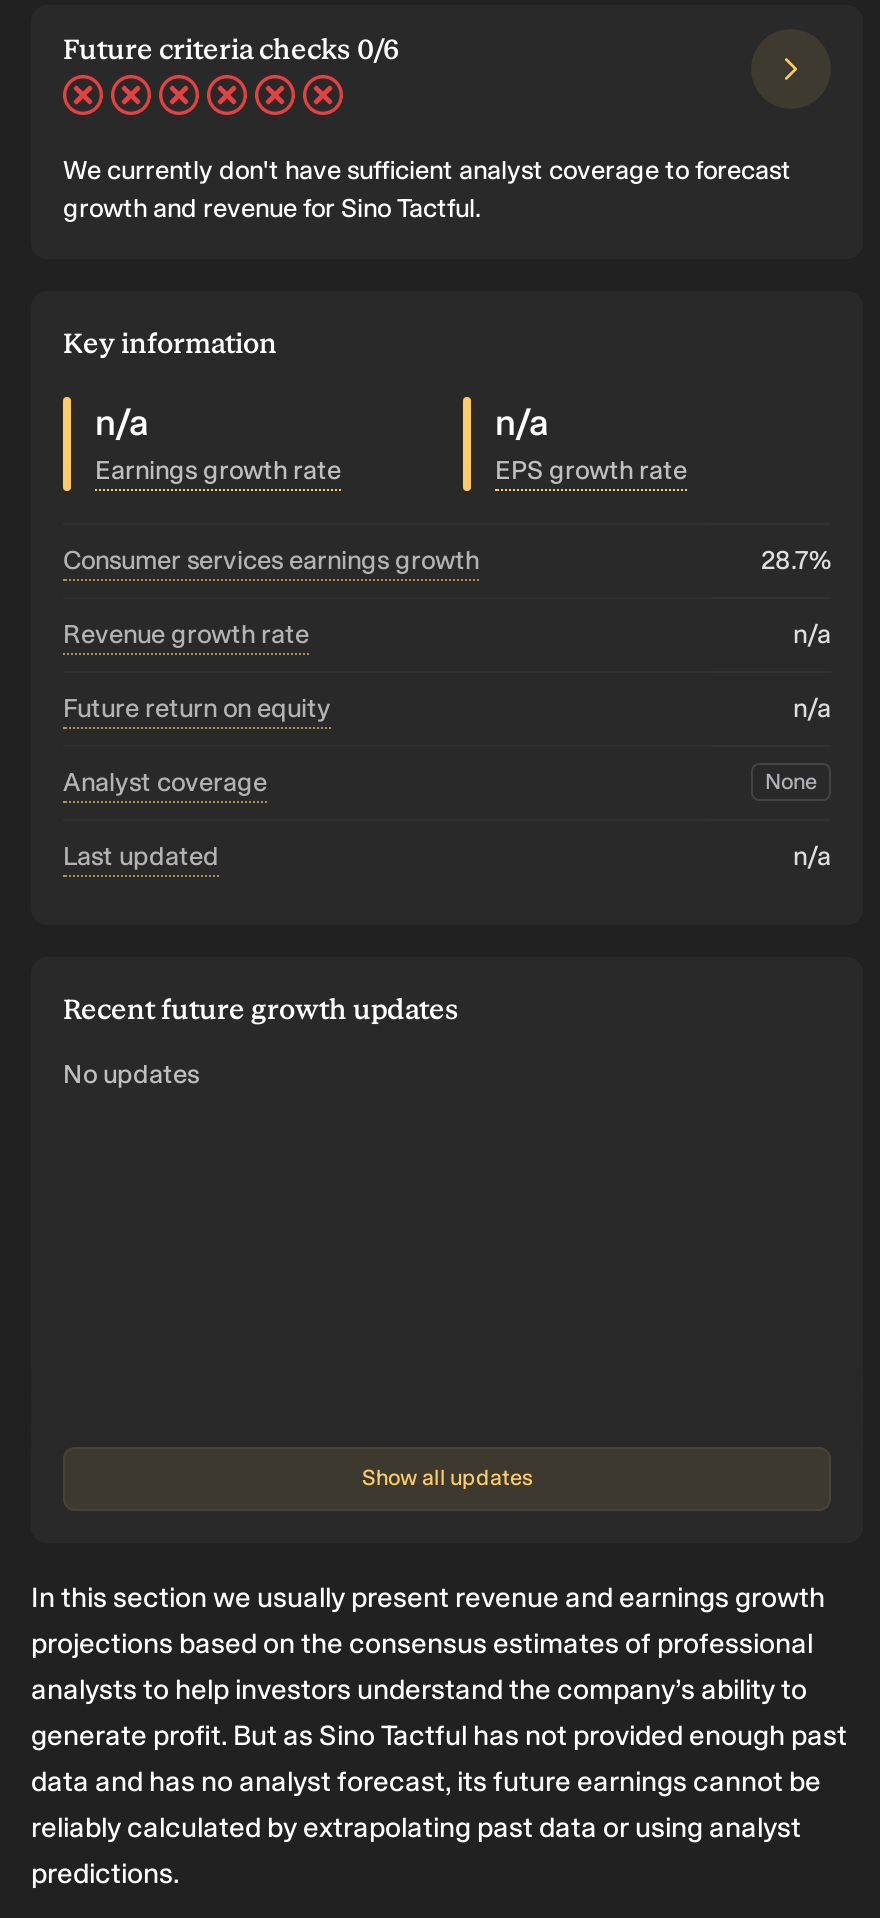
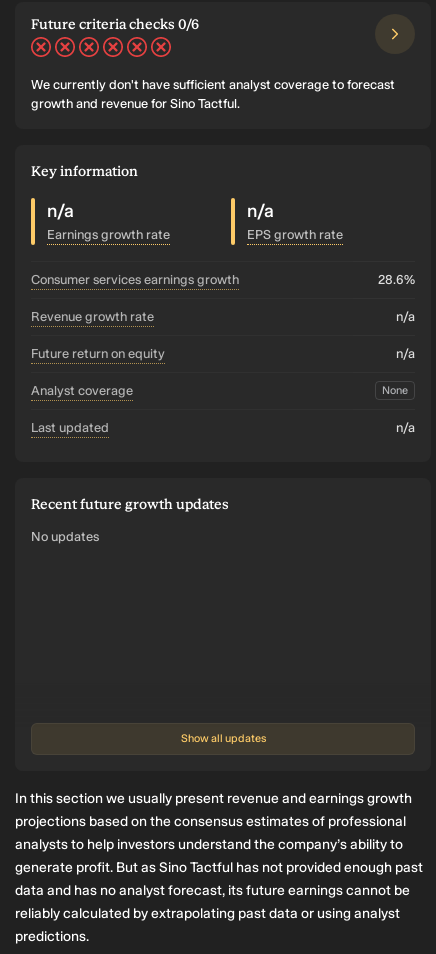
[761,545,831,575] 28.7% -> [378,272,415,287] 28.6%

